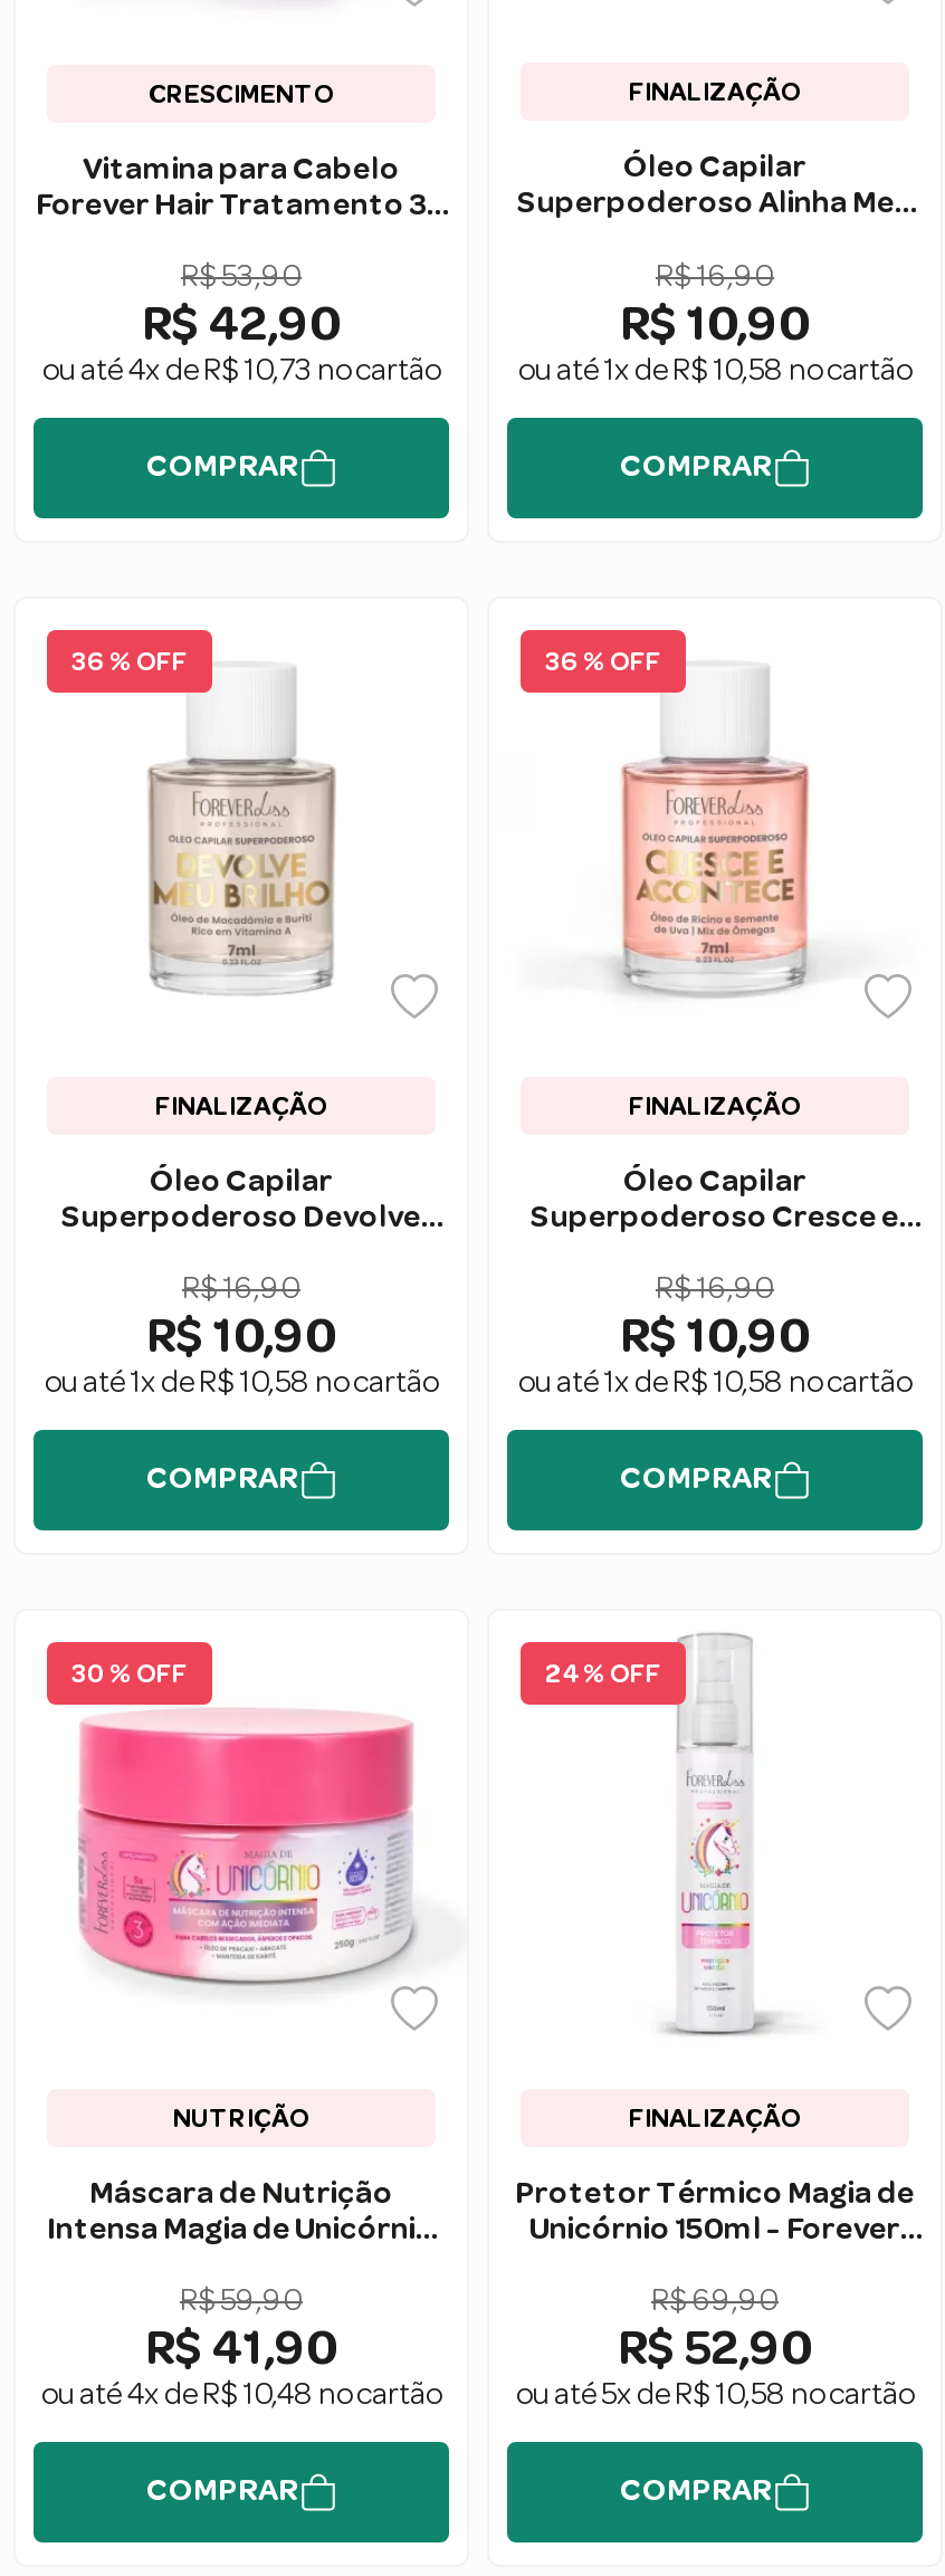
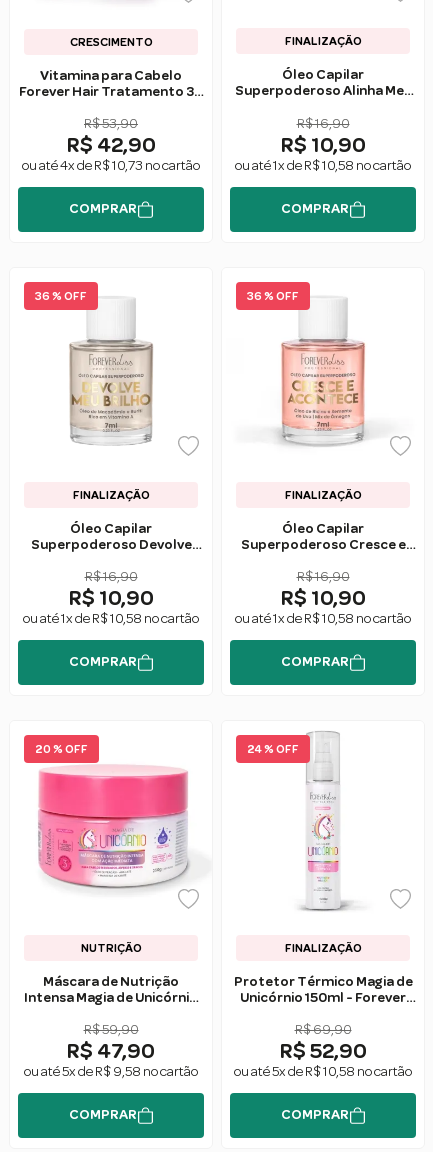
[71,1660,188,1687] 30 % OFF -> [35,743,88,755] 20 % OFF
[145,2324,337,2373] R$ 41,90 -> [67,1040,155,1062] R$ 47,90
[41,2379,441,2411] ou até 4x de R$ 10,48 no cartão -> [24,1065,198,1079] ou até 5x de R$ 9,58 no cartão

